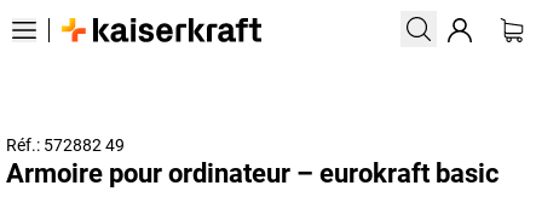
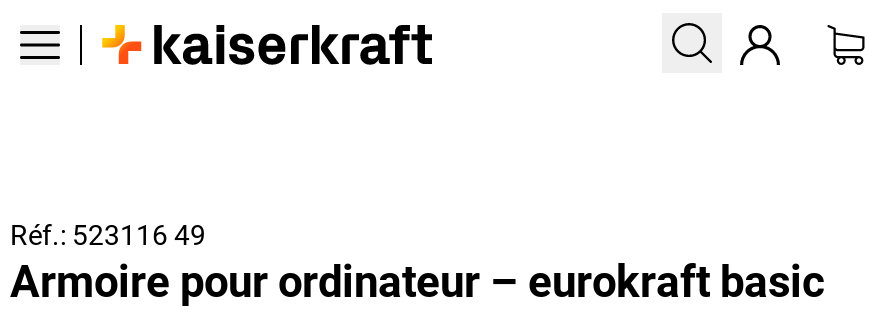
[6,135,125,155] Réf.: 572882 49 -> [10,219,206,251] Réf.: 523116 49

